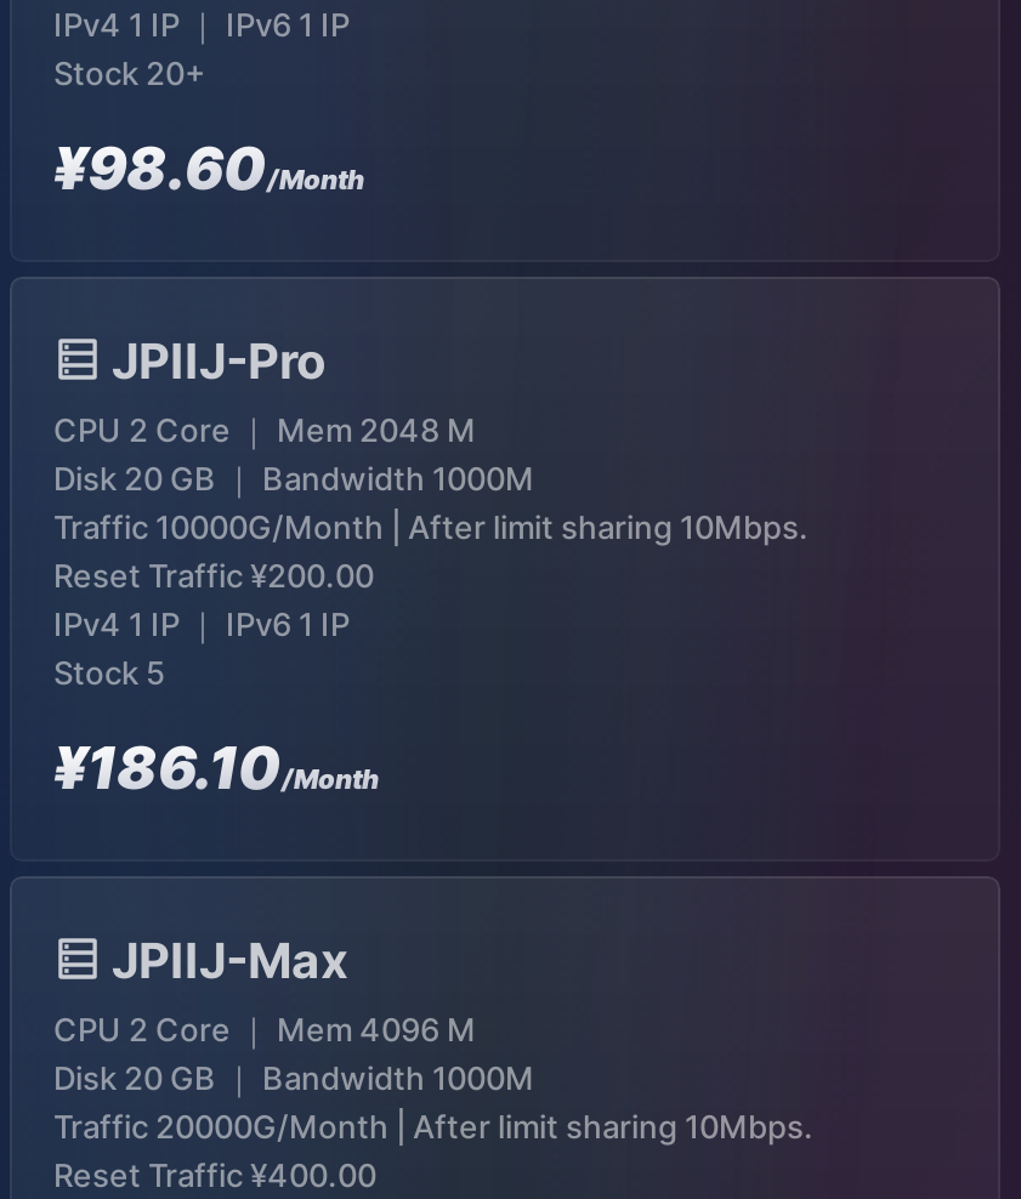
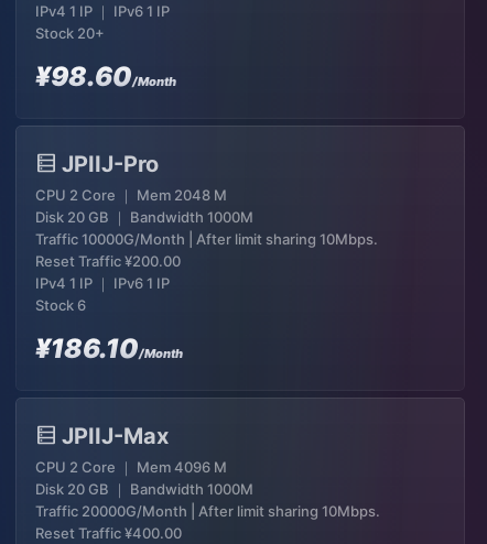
[53,653,165,692] Stock 5 -> [35,296,86,314] Stock 6

